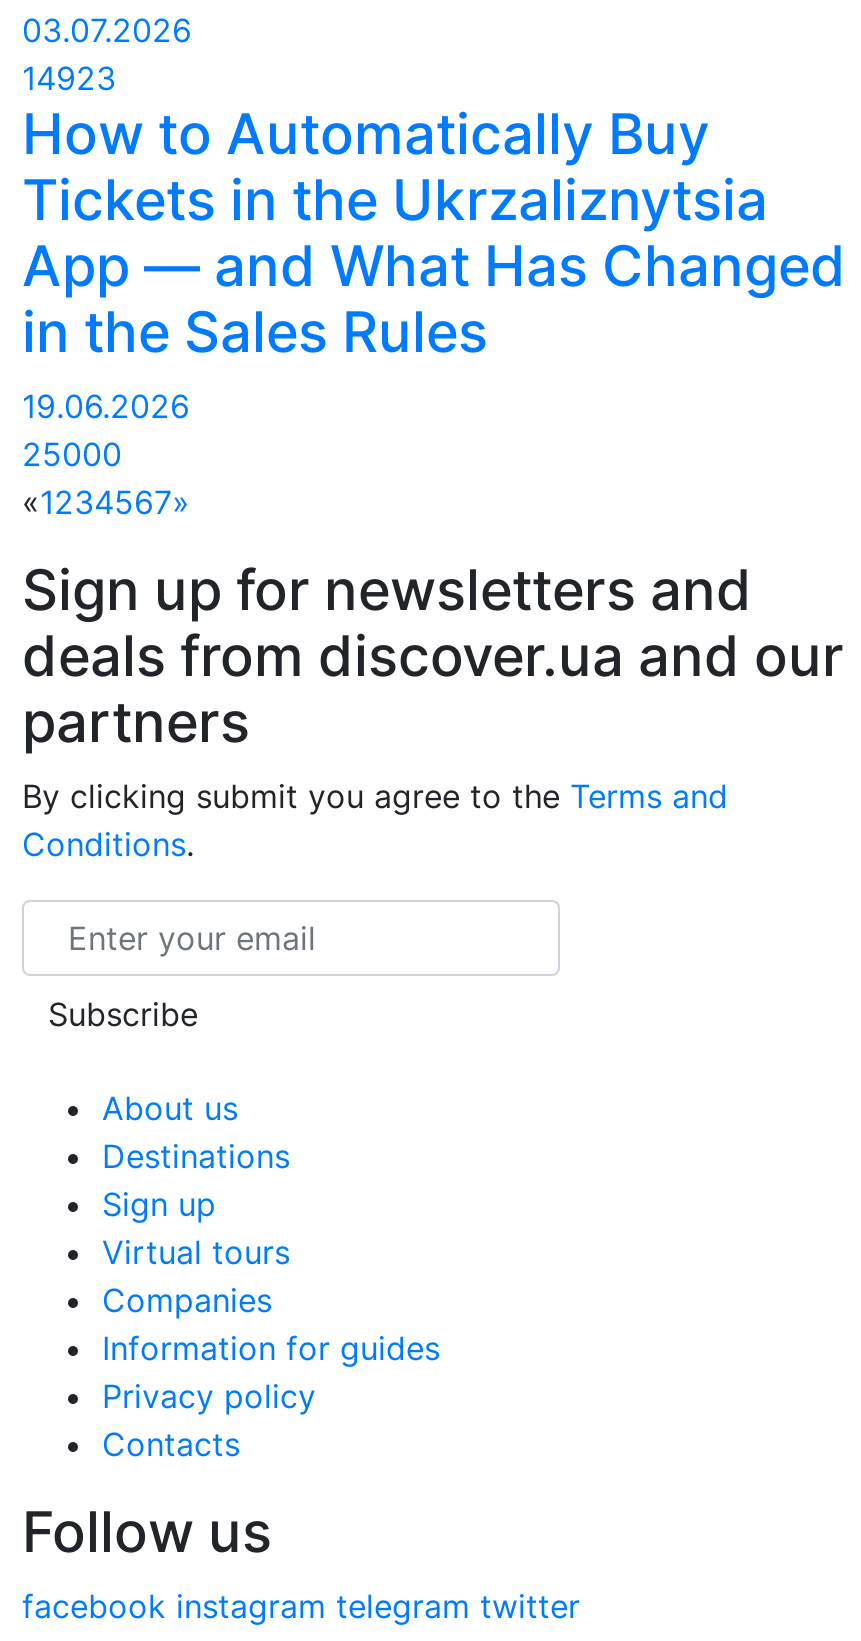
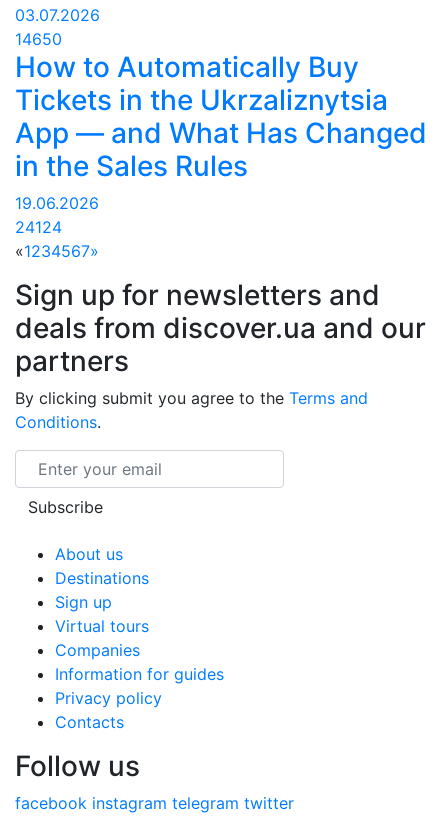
[22,59,116,99] 14923 -> [15,29,62,49] 14650
[22,435,122,475] 25000 -> [15,217,62,237] 24124

